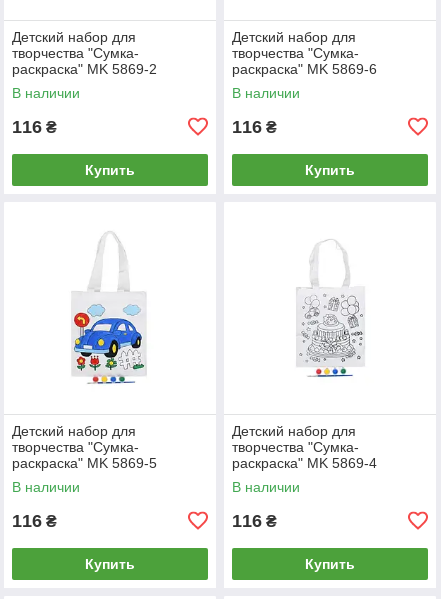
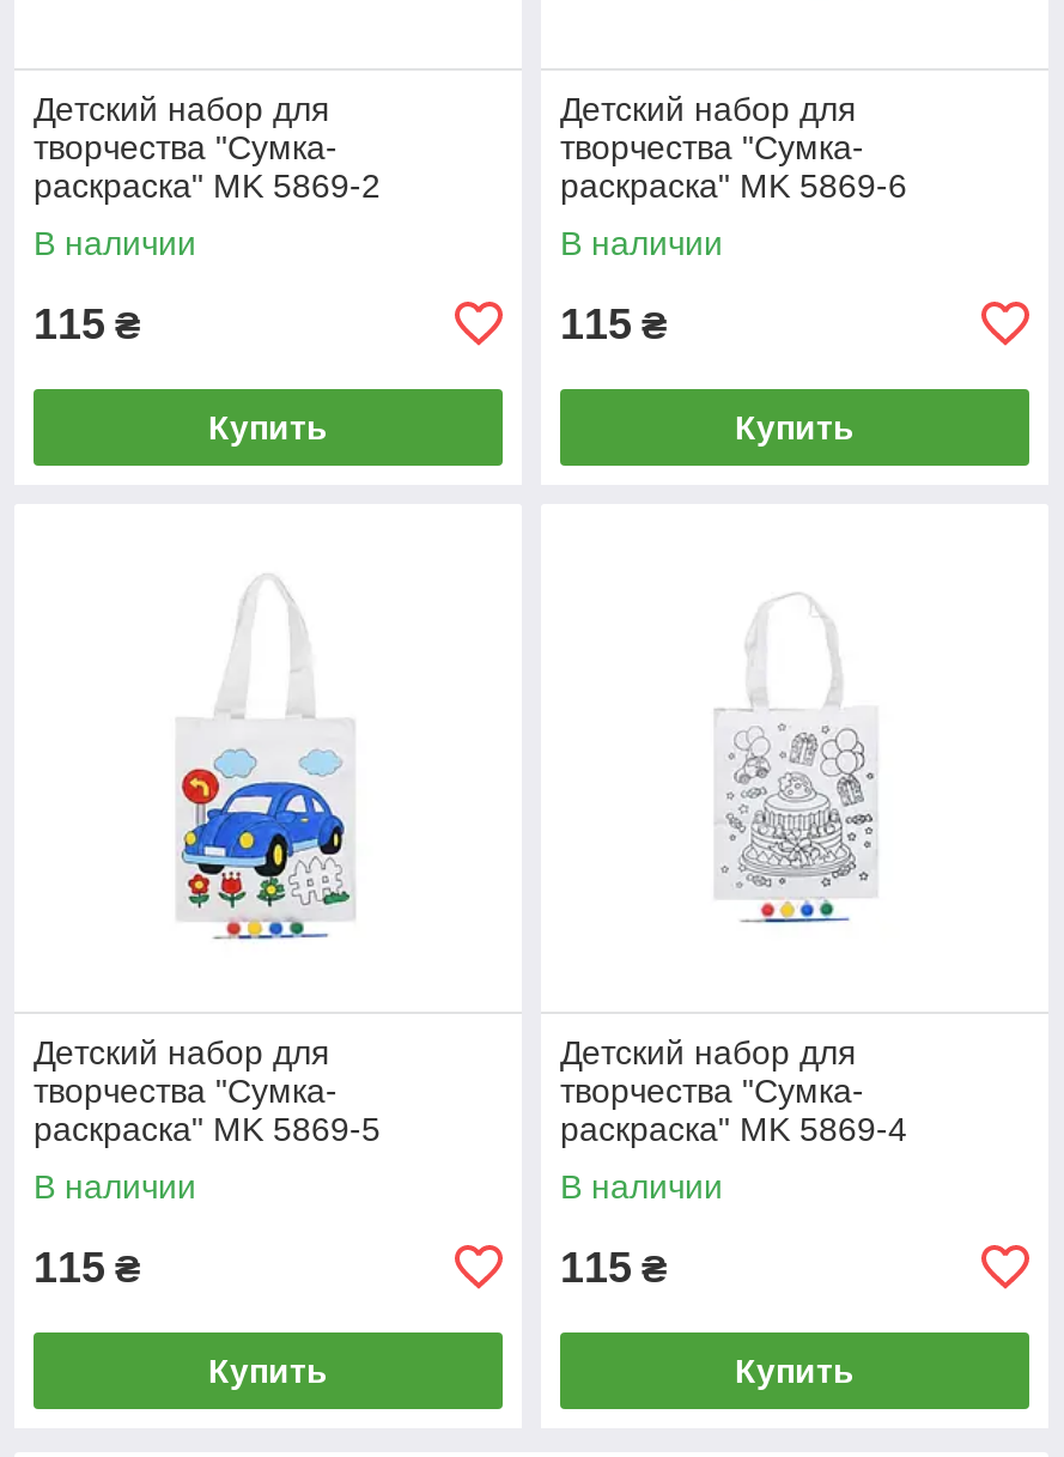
[12,117,57,137] 116 ₴ -> [34,300,141,348] 115 ₴
[232,117,277,137] 116 ₴ -> [560,300,668,348] 115 ₴
[12,511,57,531] 116 ₴ -> [34,1243,141,1291] 115 ₴
[232,511,277,531] 116 ₴ -> [560,1243,668,1291] 115 ₴

